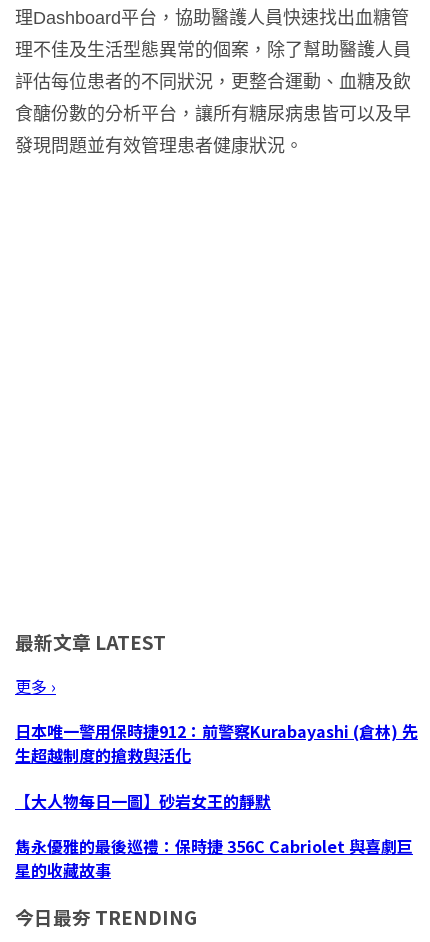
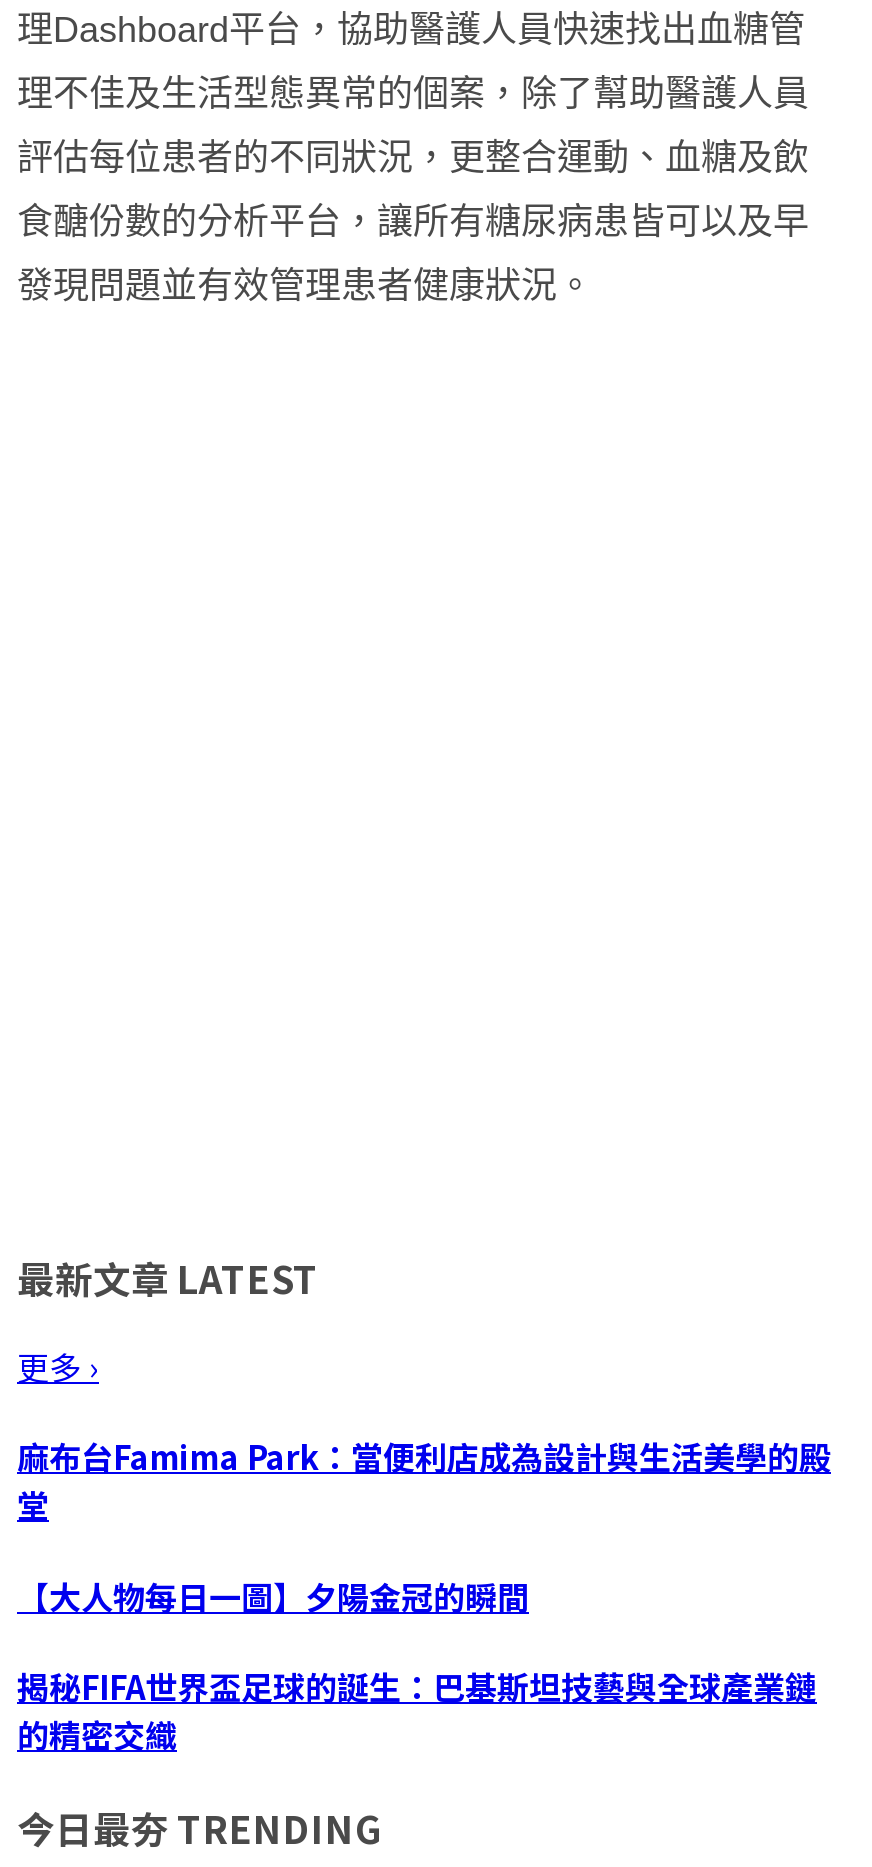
[15,719,418,767] 日本唯一警用保時捷912：前警察Kurabayashi (倉林) 先 | 生超越制度的搶救與活化 -> [17,1433,831,1529] 麻布台Famima Park：當便利店成為設計與生活美學的殿 | 堂
[15,789,271,813] 【大人物每日一圖】砂岩女王的靜默 -> [17,1571,529,1619] 【大人物每日一圖】夕陽金冠的瞬間
[15,834,413,882] 雋永優雅的最後巡禮：保時捷 356C Cabriolet 與喜劇巨 | 星的收藏故事 -> [17,1662,817,1758] 揭秘FIFA世界盃足球的誕生：巴基斯坦技藝與全球產業鏈 | 的精密交織

